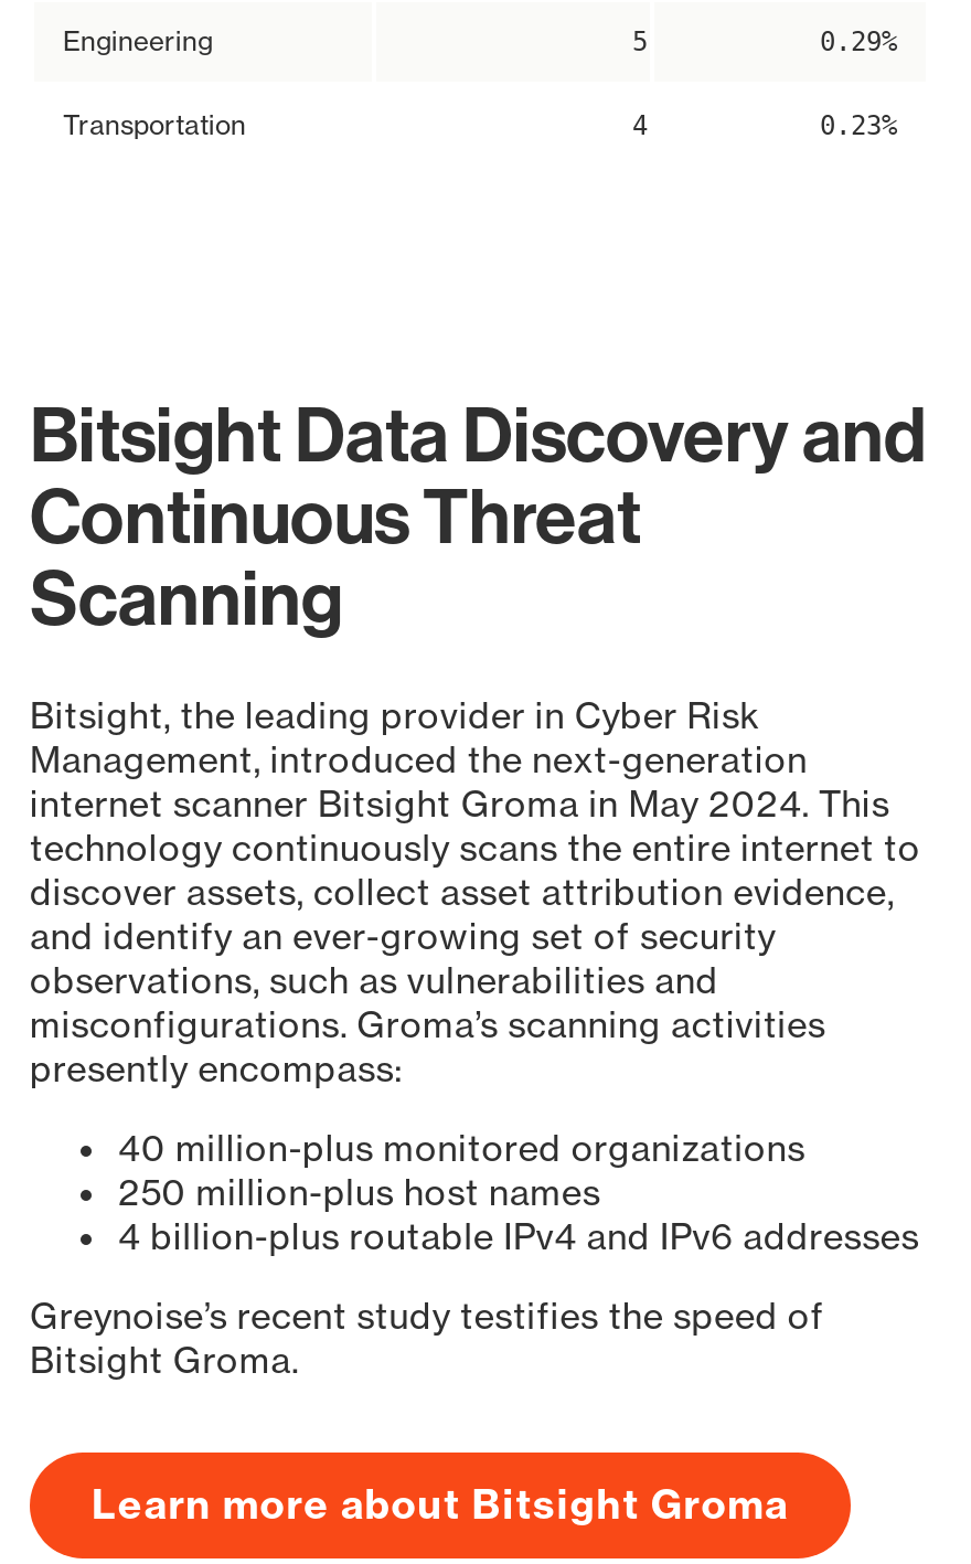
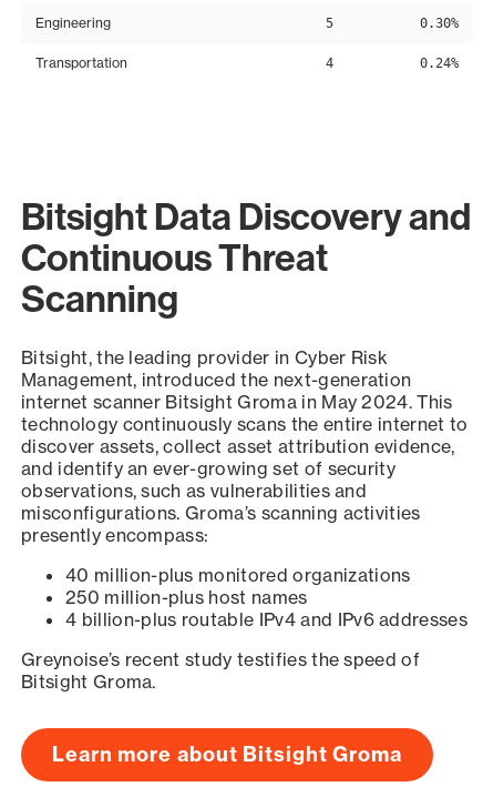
[820,28,897,58] 0.29% -> [420,16,459,31] 0.30%
[820,111,897,142] 0.23% -> [420,56,459,71] 0.24%

